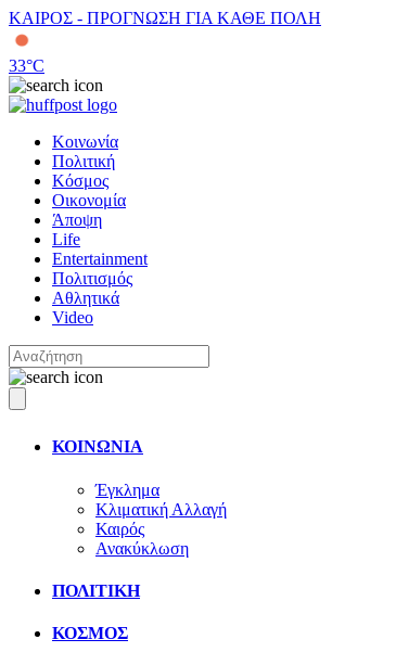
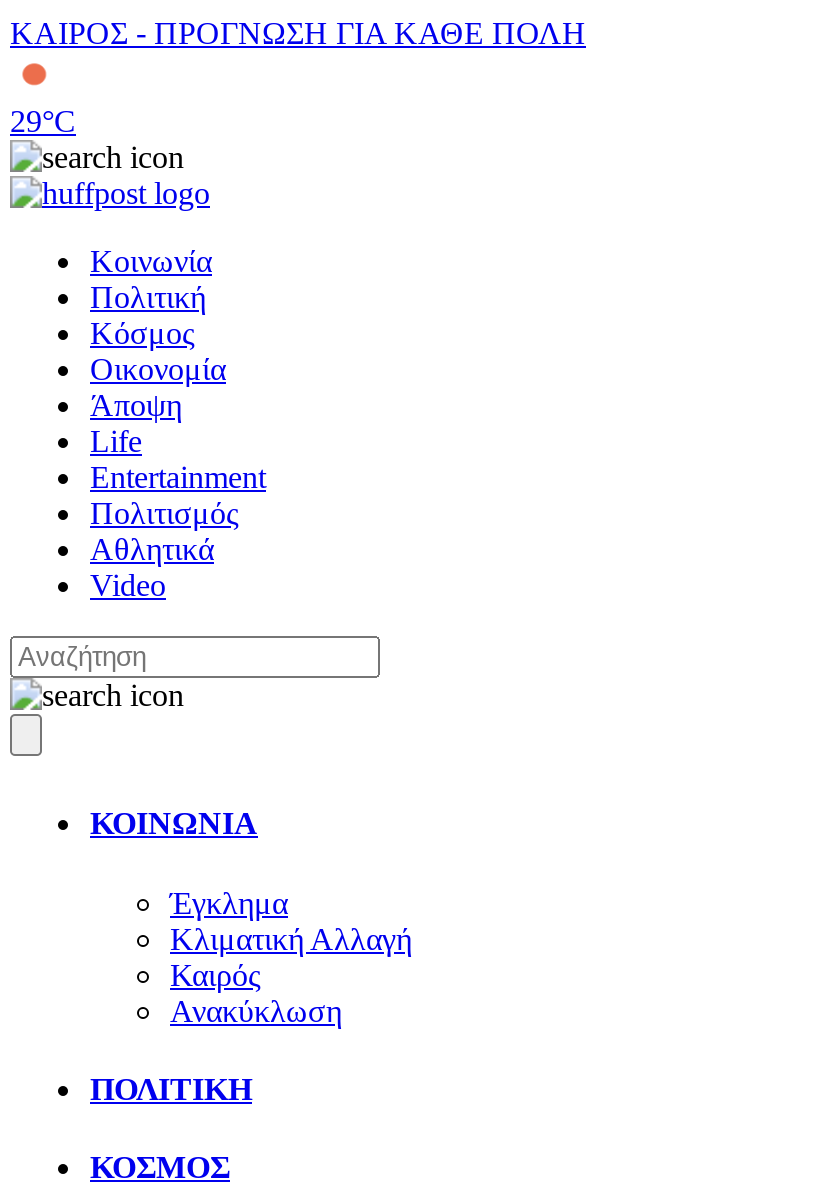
[9,56,44,75] 33°C -> [10,104,76,138] 29°C

